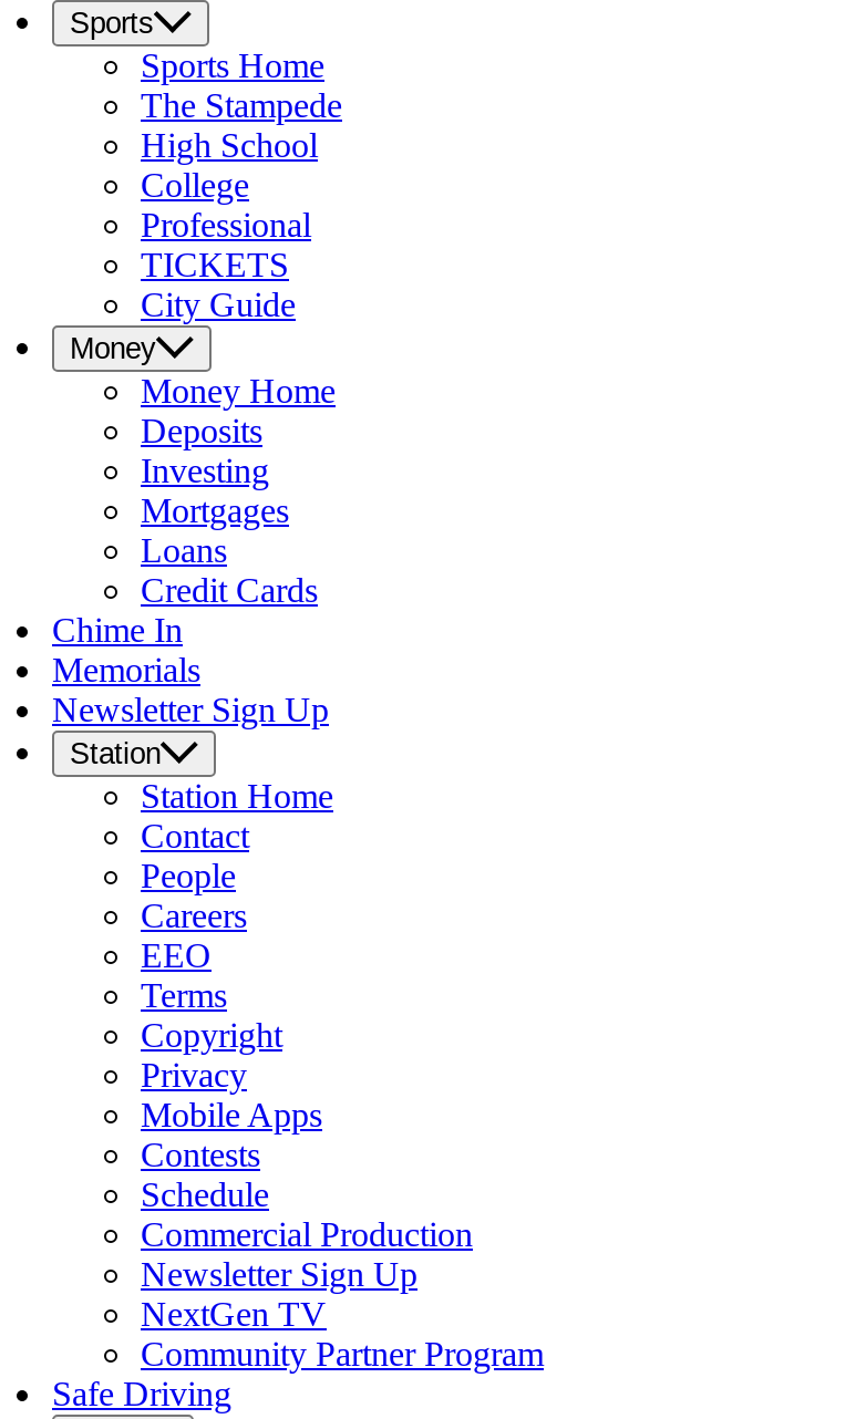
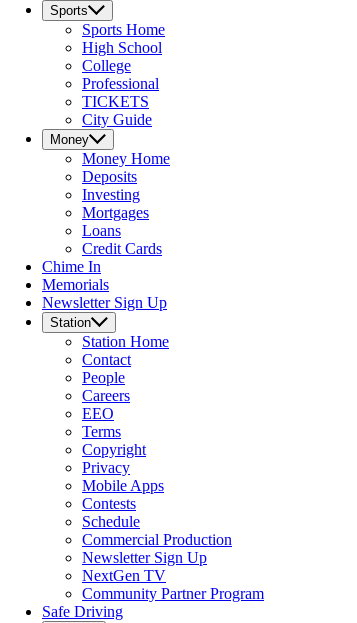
[141,86,342,124] The Stampede -> none

